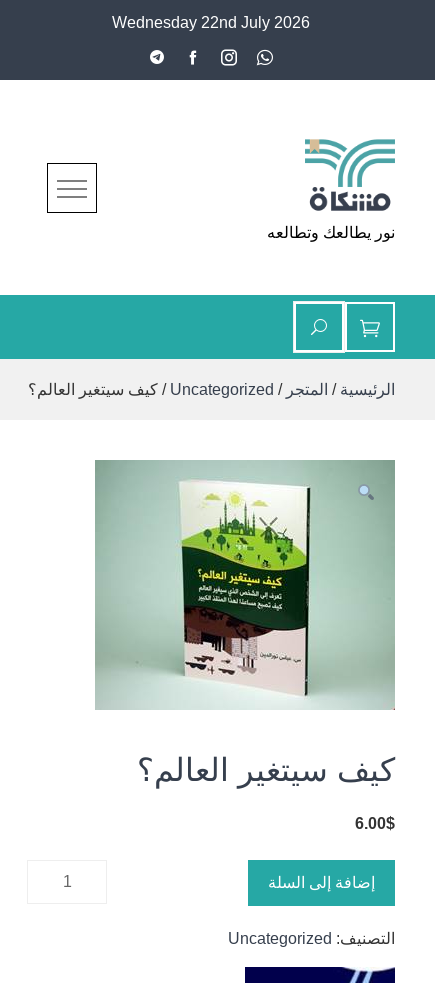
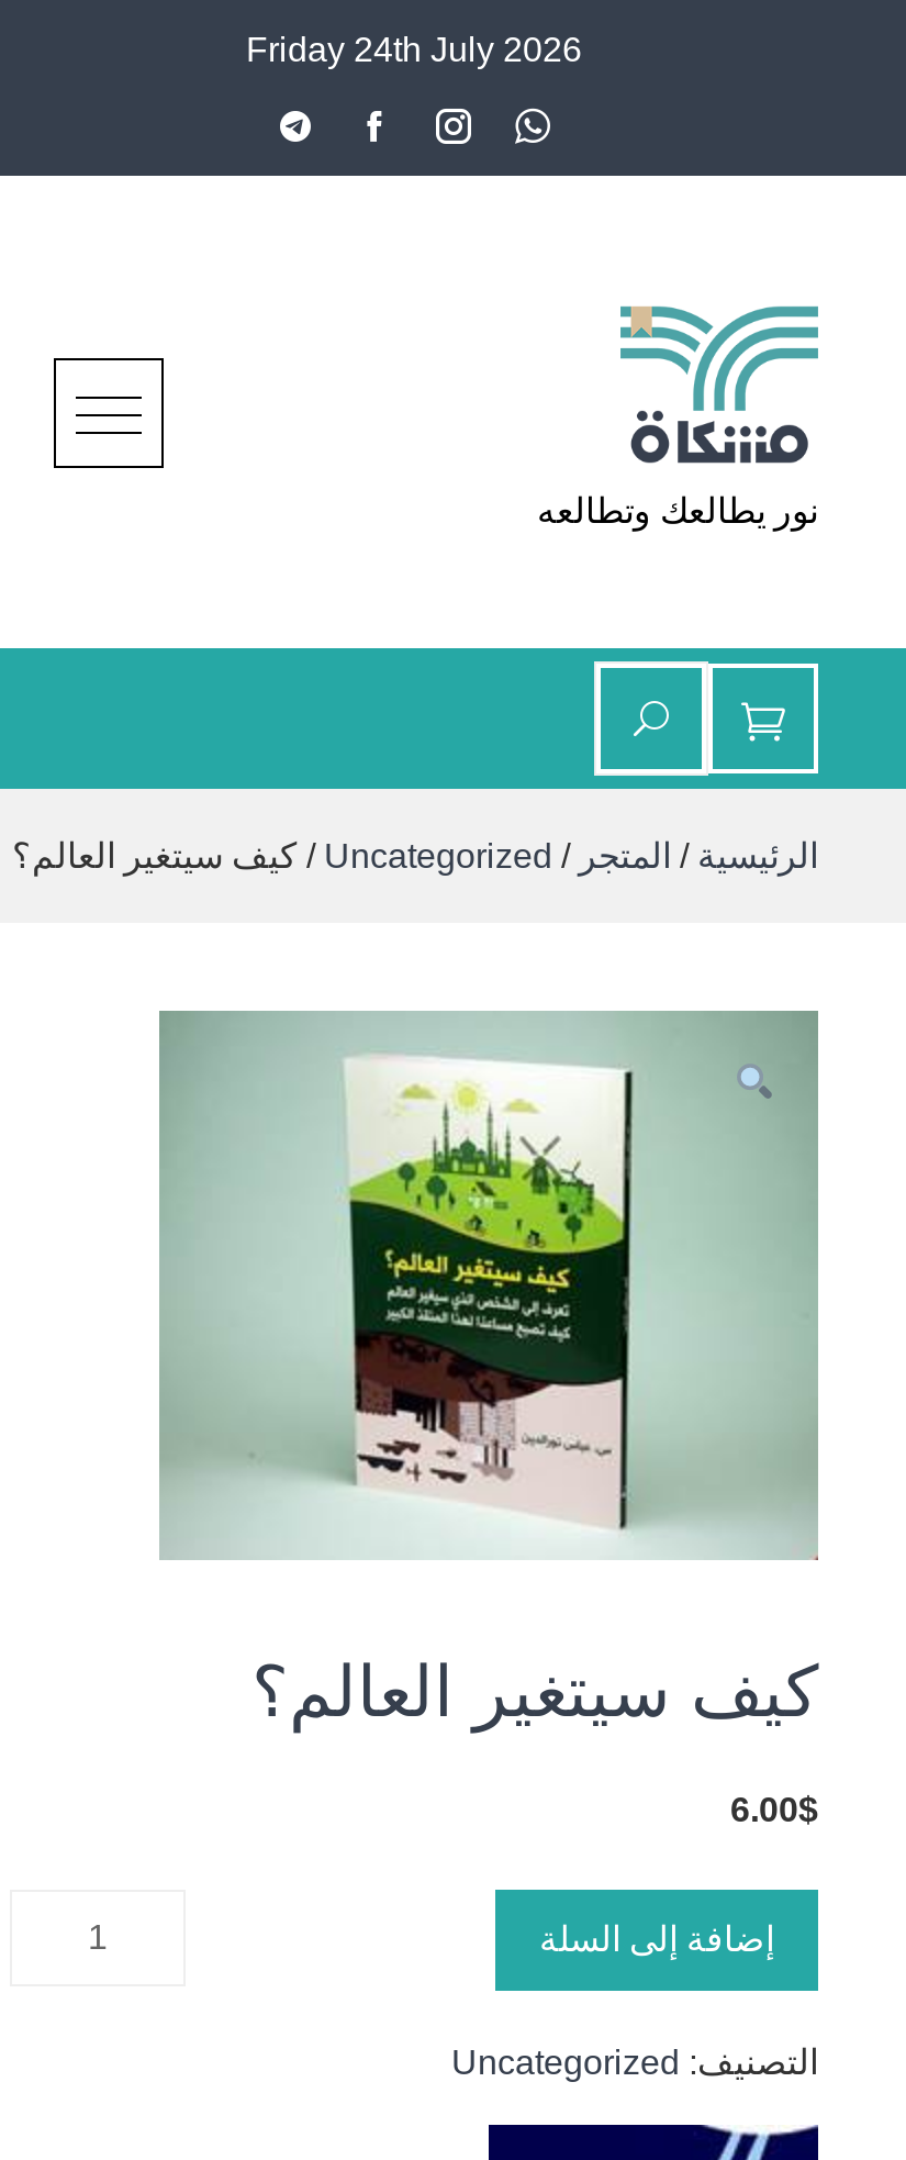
[112,14,310,31] Wednesday 22nd July 2026 -> [246,31,582,68] Friday 24th July 2026

